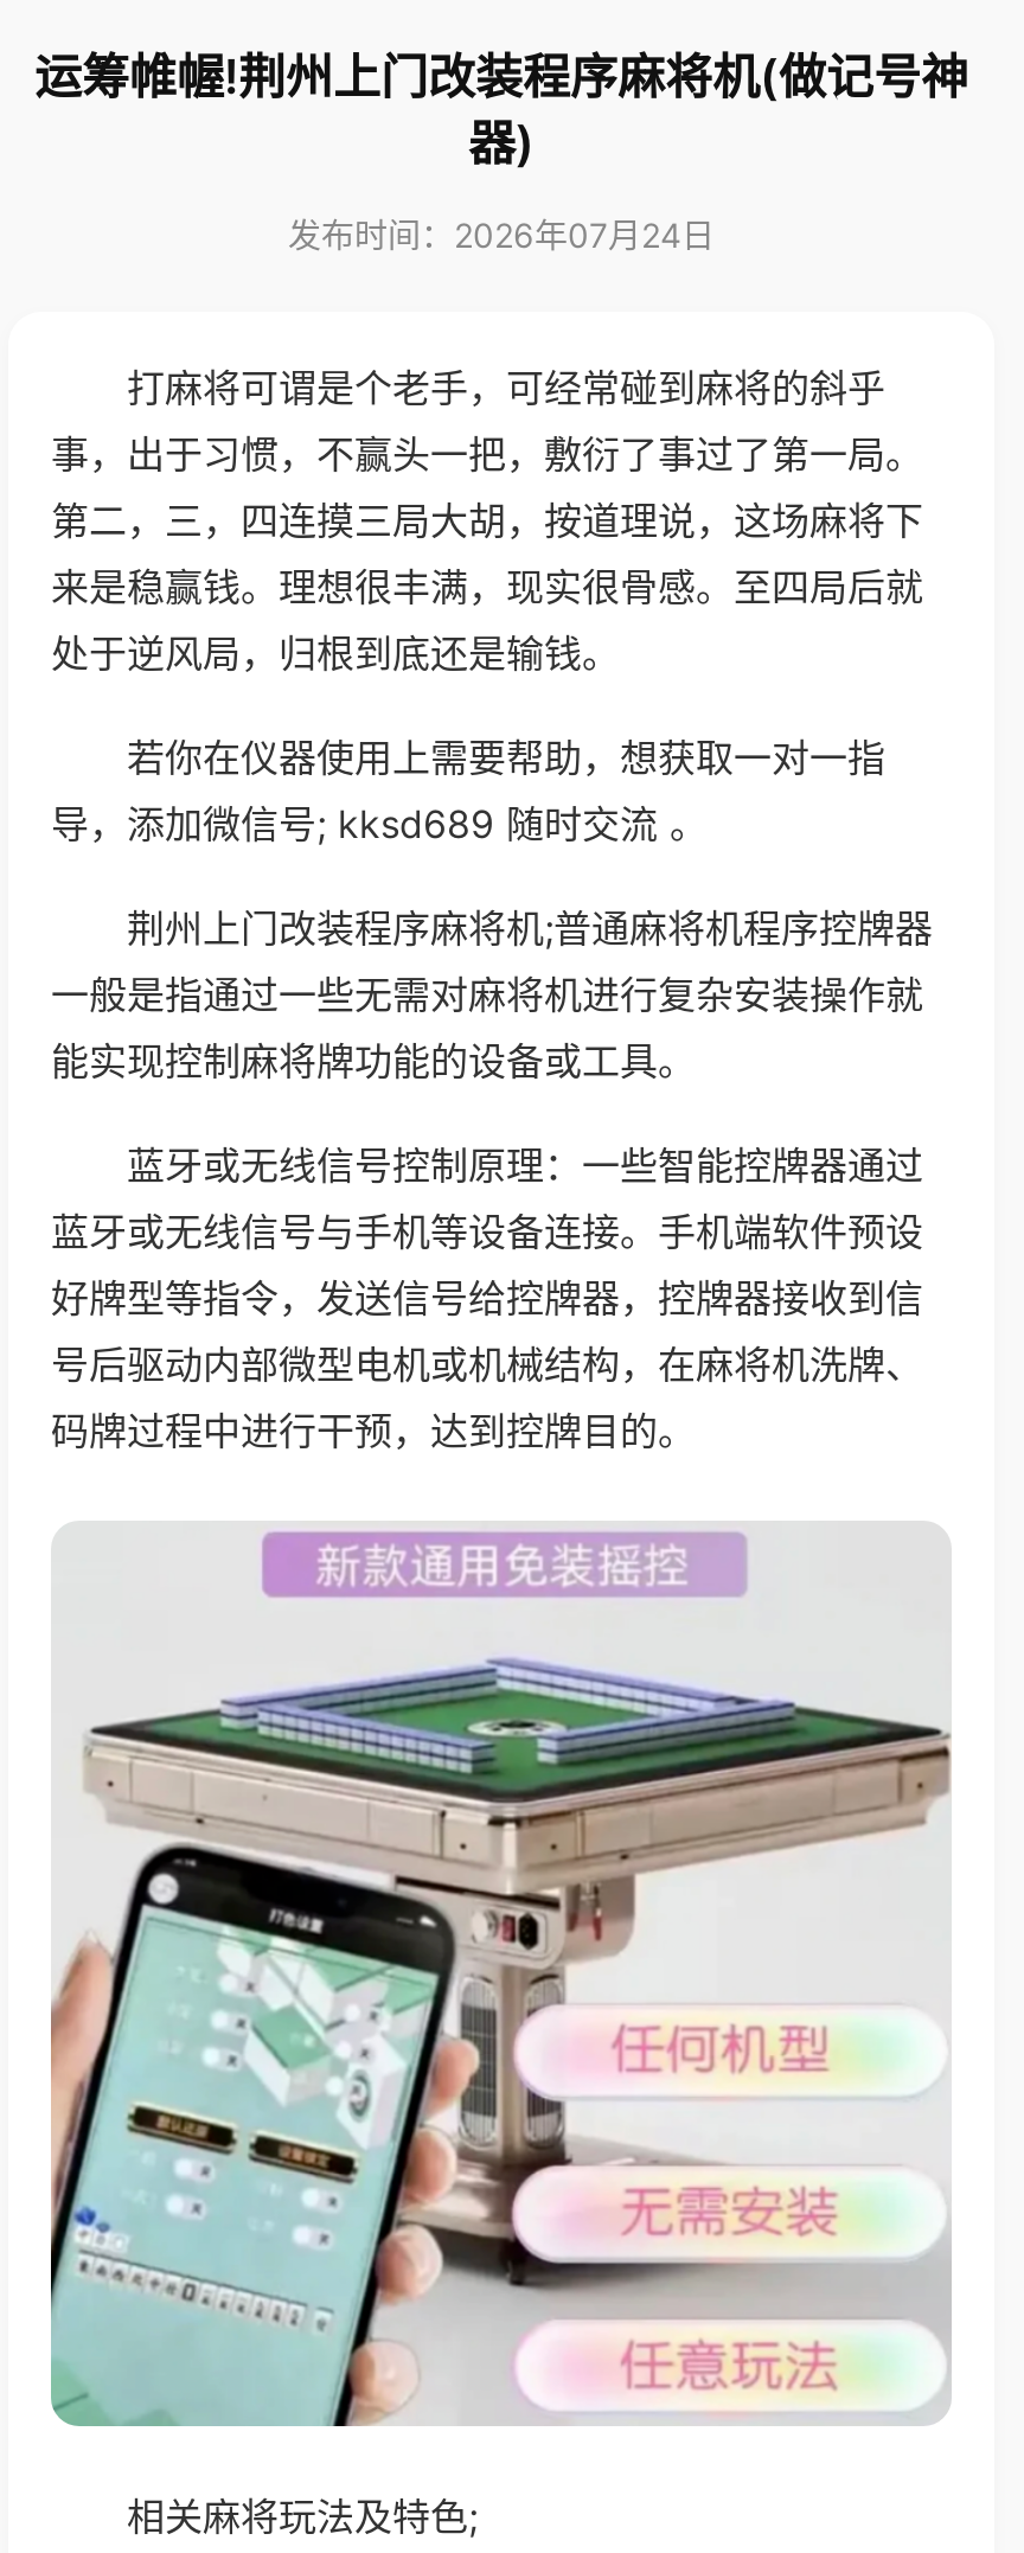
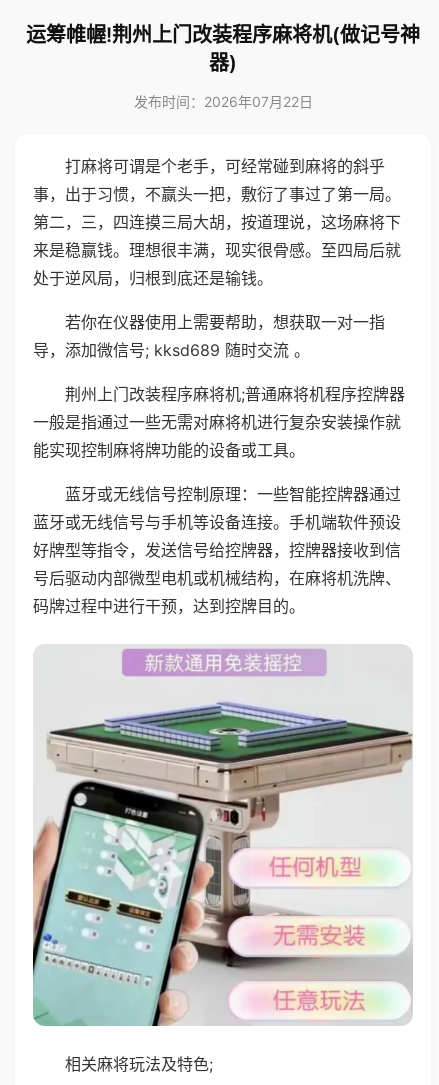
[288,215,715,255] 发布时间：2026年07月24日 -> [133,93,312,110] 发布时间：2026年07月22日

